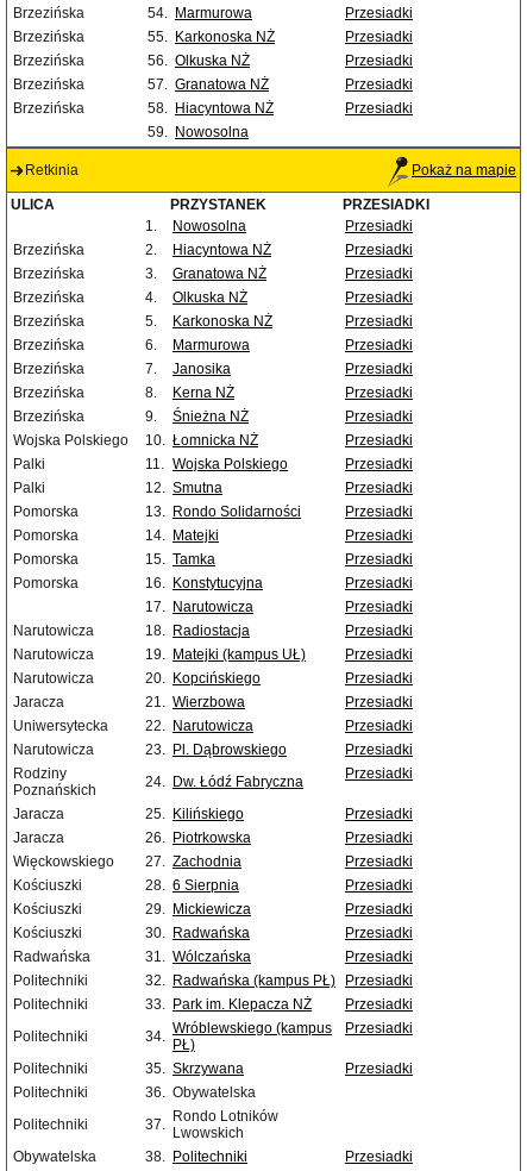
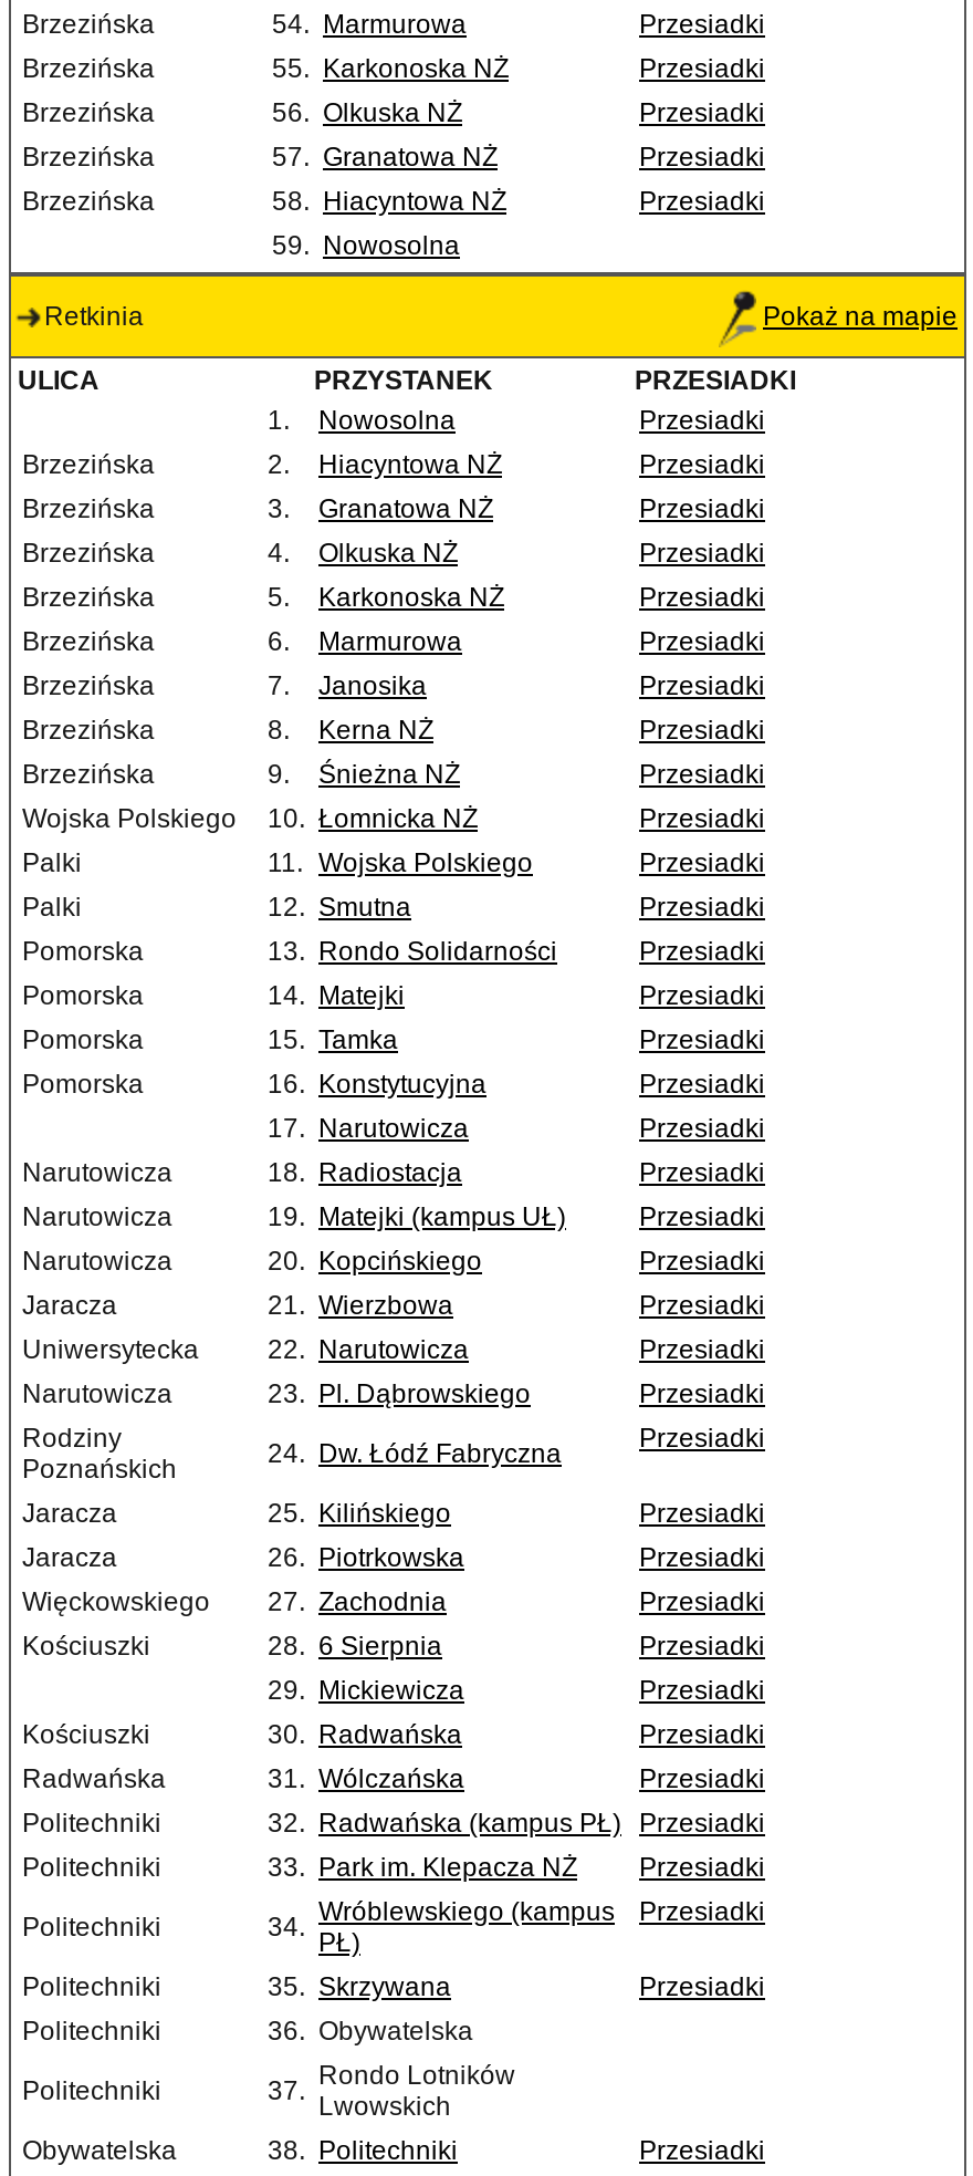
[13,901,82,918] Kościuszki -> none

